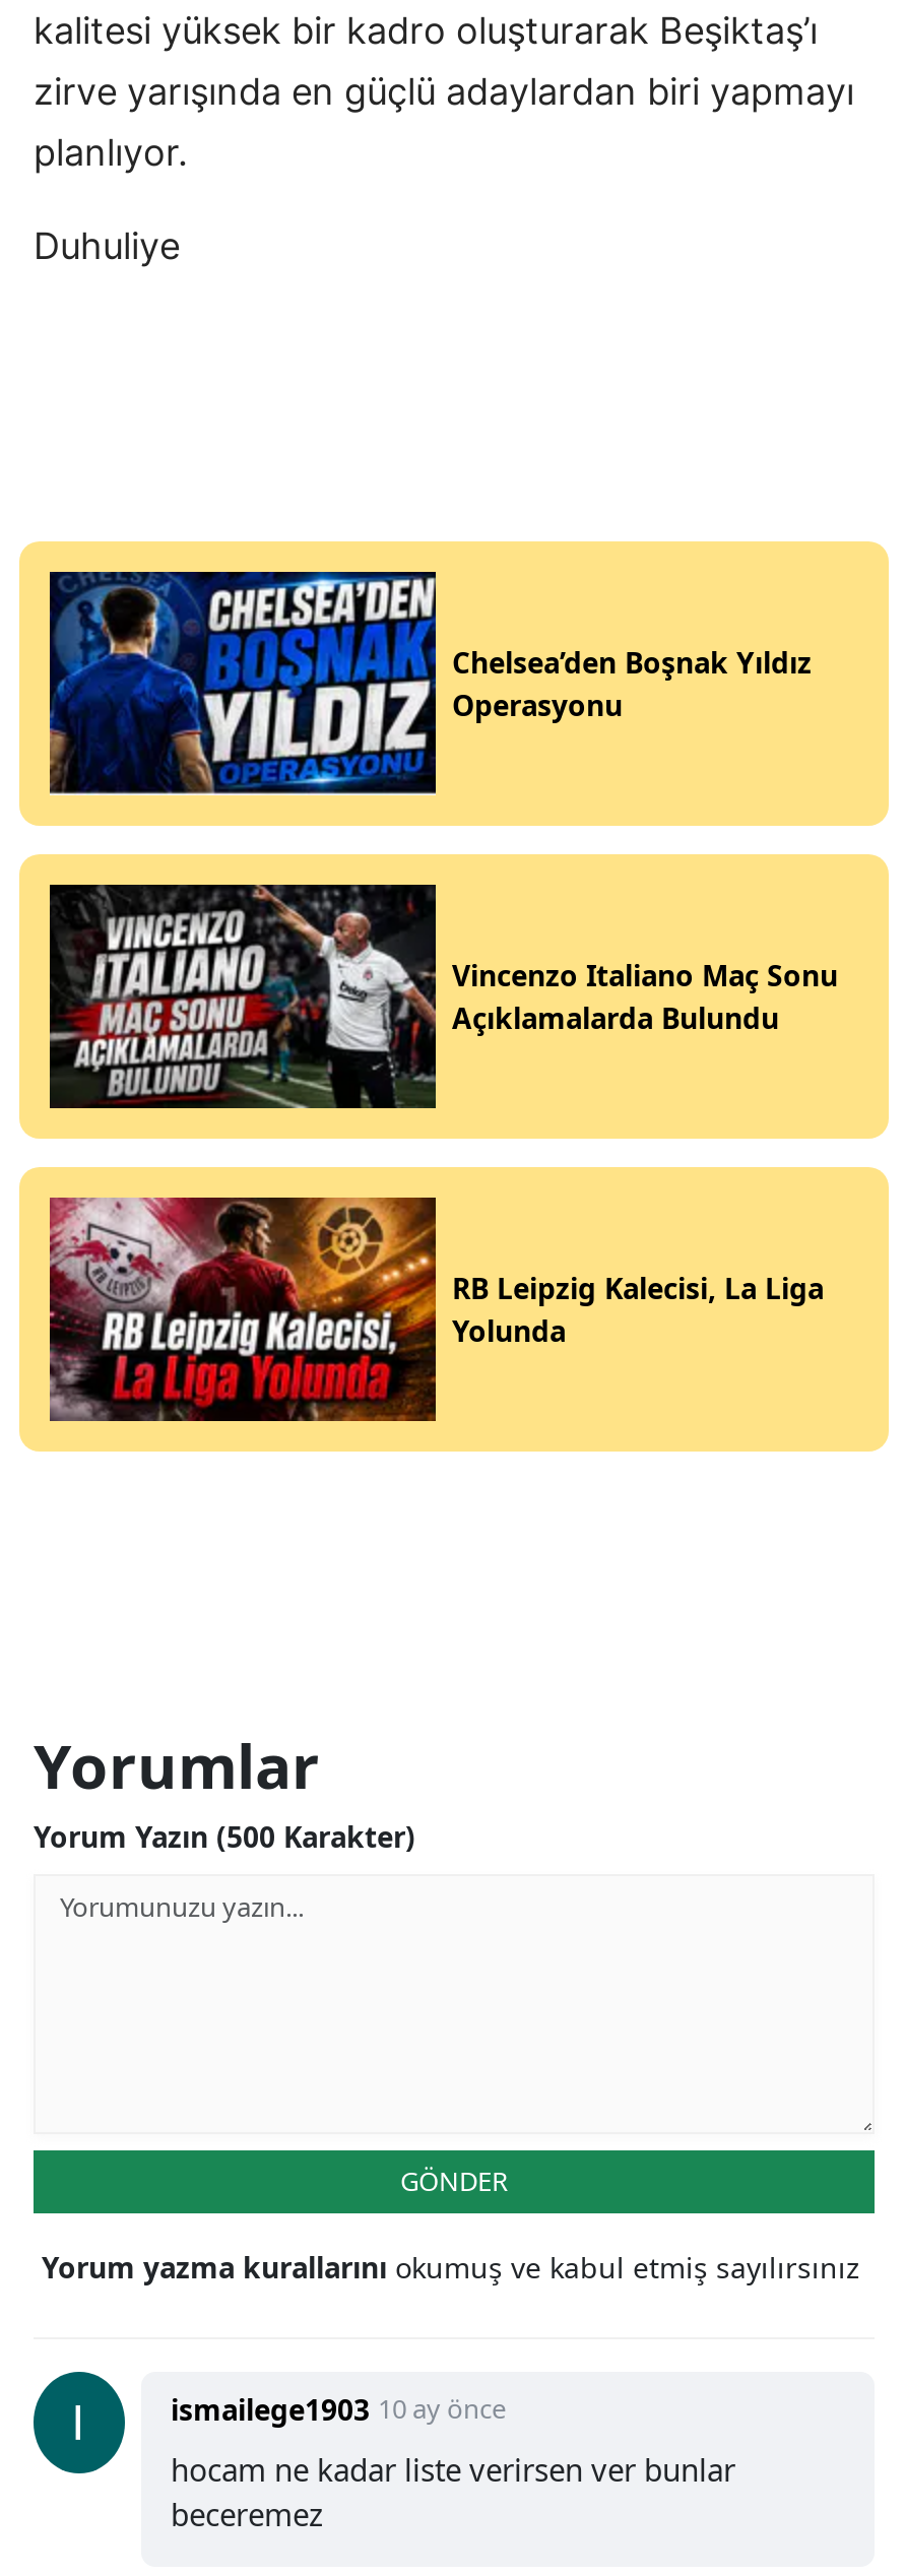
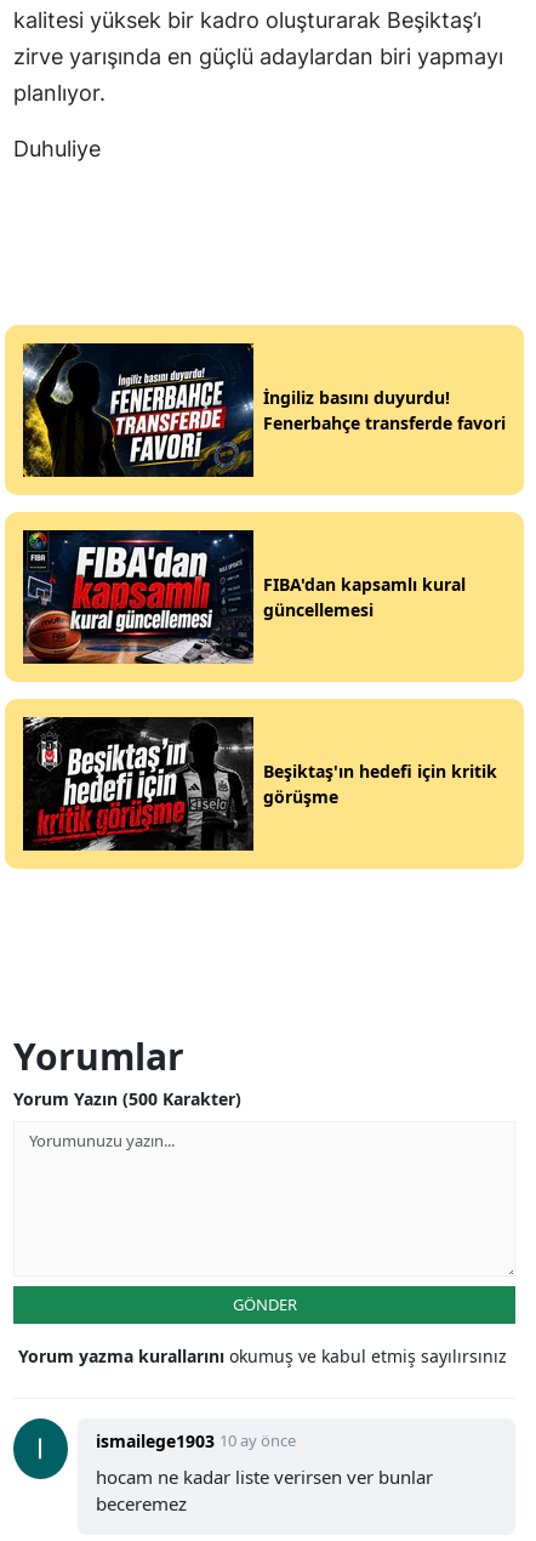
[48,570,812,797] [image] | Chelsea’den Boşnak Yıldız | Operasyonu -> [22,342,506,478] [image] | İngiliz basını duyurdu! | Fenerbahçe transferde favori
[50,885,838,1110] [image] | Vincenzo Italiano Maç Sonu | Açıklamalarda Bulundu -> [23,530,466,665] [image] | FIBA'dan kapsamlı kural | güncellemesi
[48,1196,824,1423] [image] | RB Leipzig Kalecisi, La Liga | Yolunda -> [22,716,497,852] [image] | Beşiktaş'ın hedefi için kritik | görüşme

